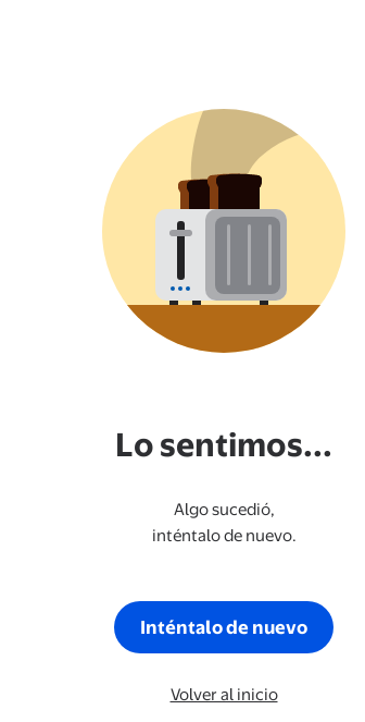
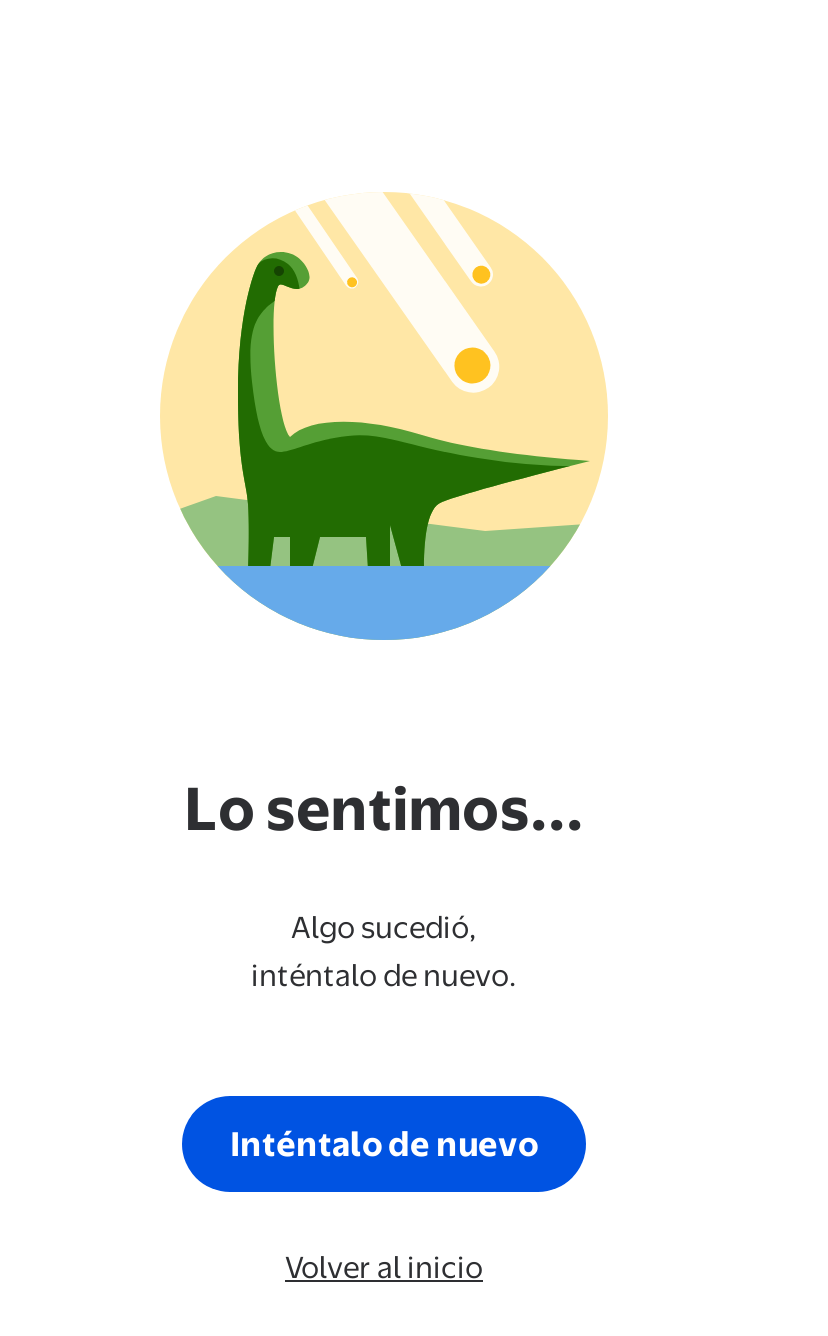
[114,109,331,354] [image] -> [180,194,588,642] [image]

